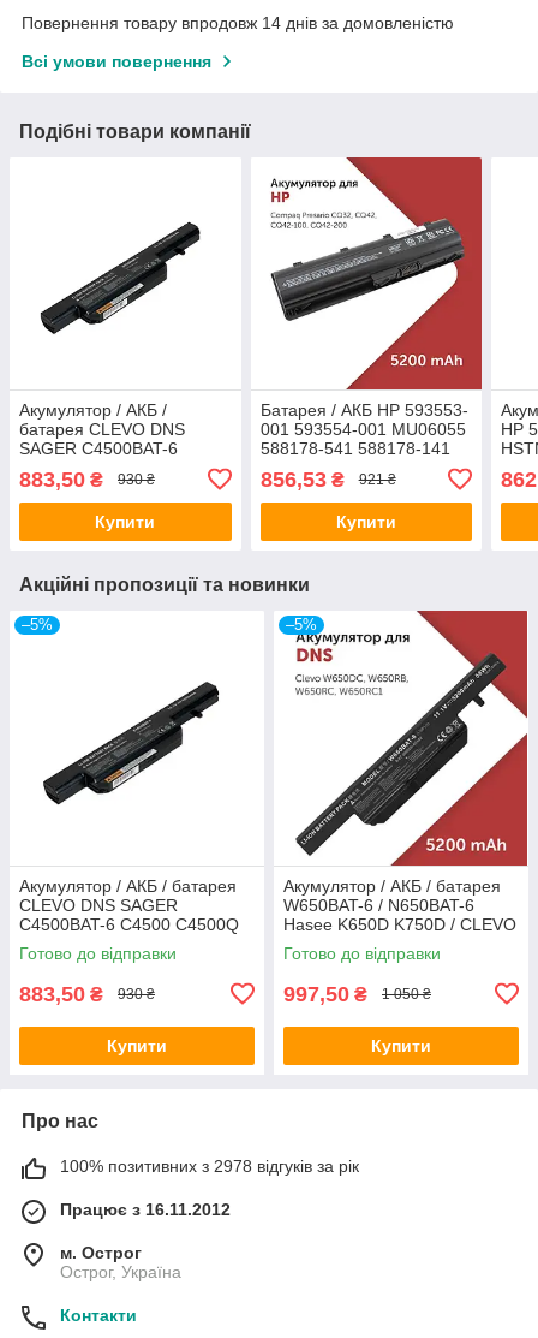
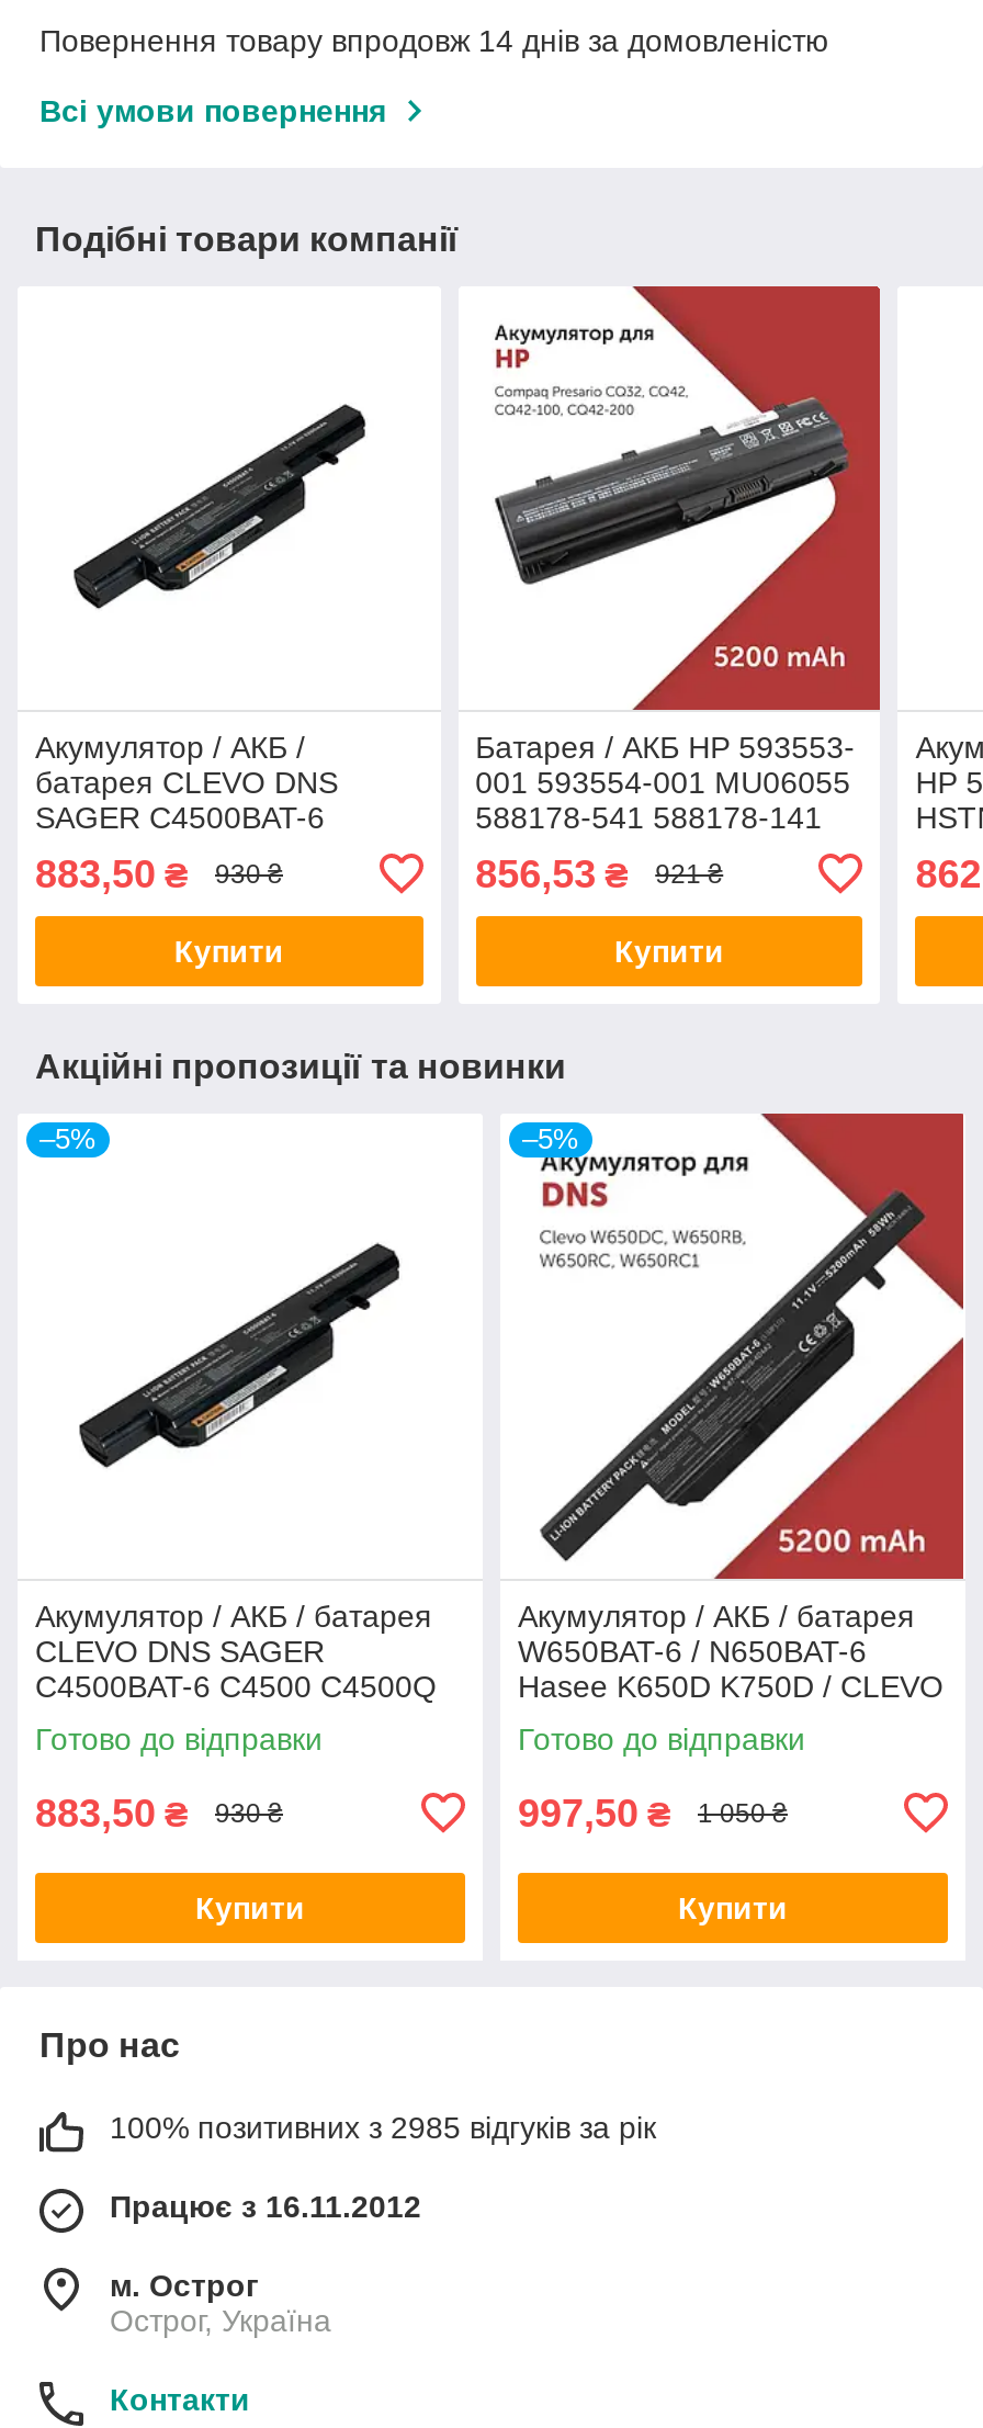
[60,1156,359,1175] 100% позитивних з 2978 відгуків за рік -> [110,2109,656,2144] 100% позитивних з 2985 відгуків за рік

